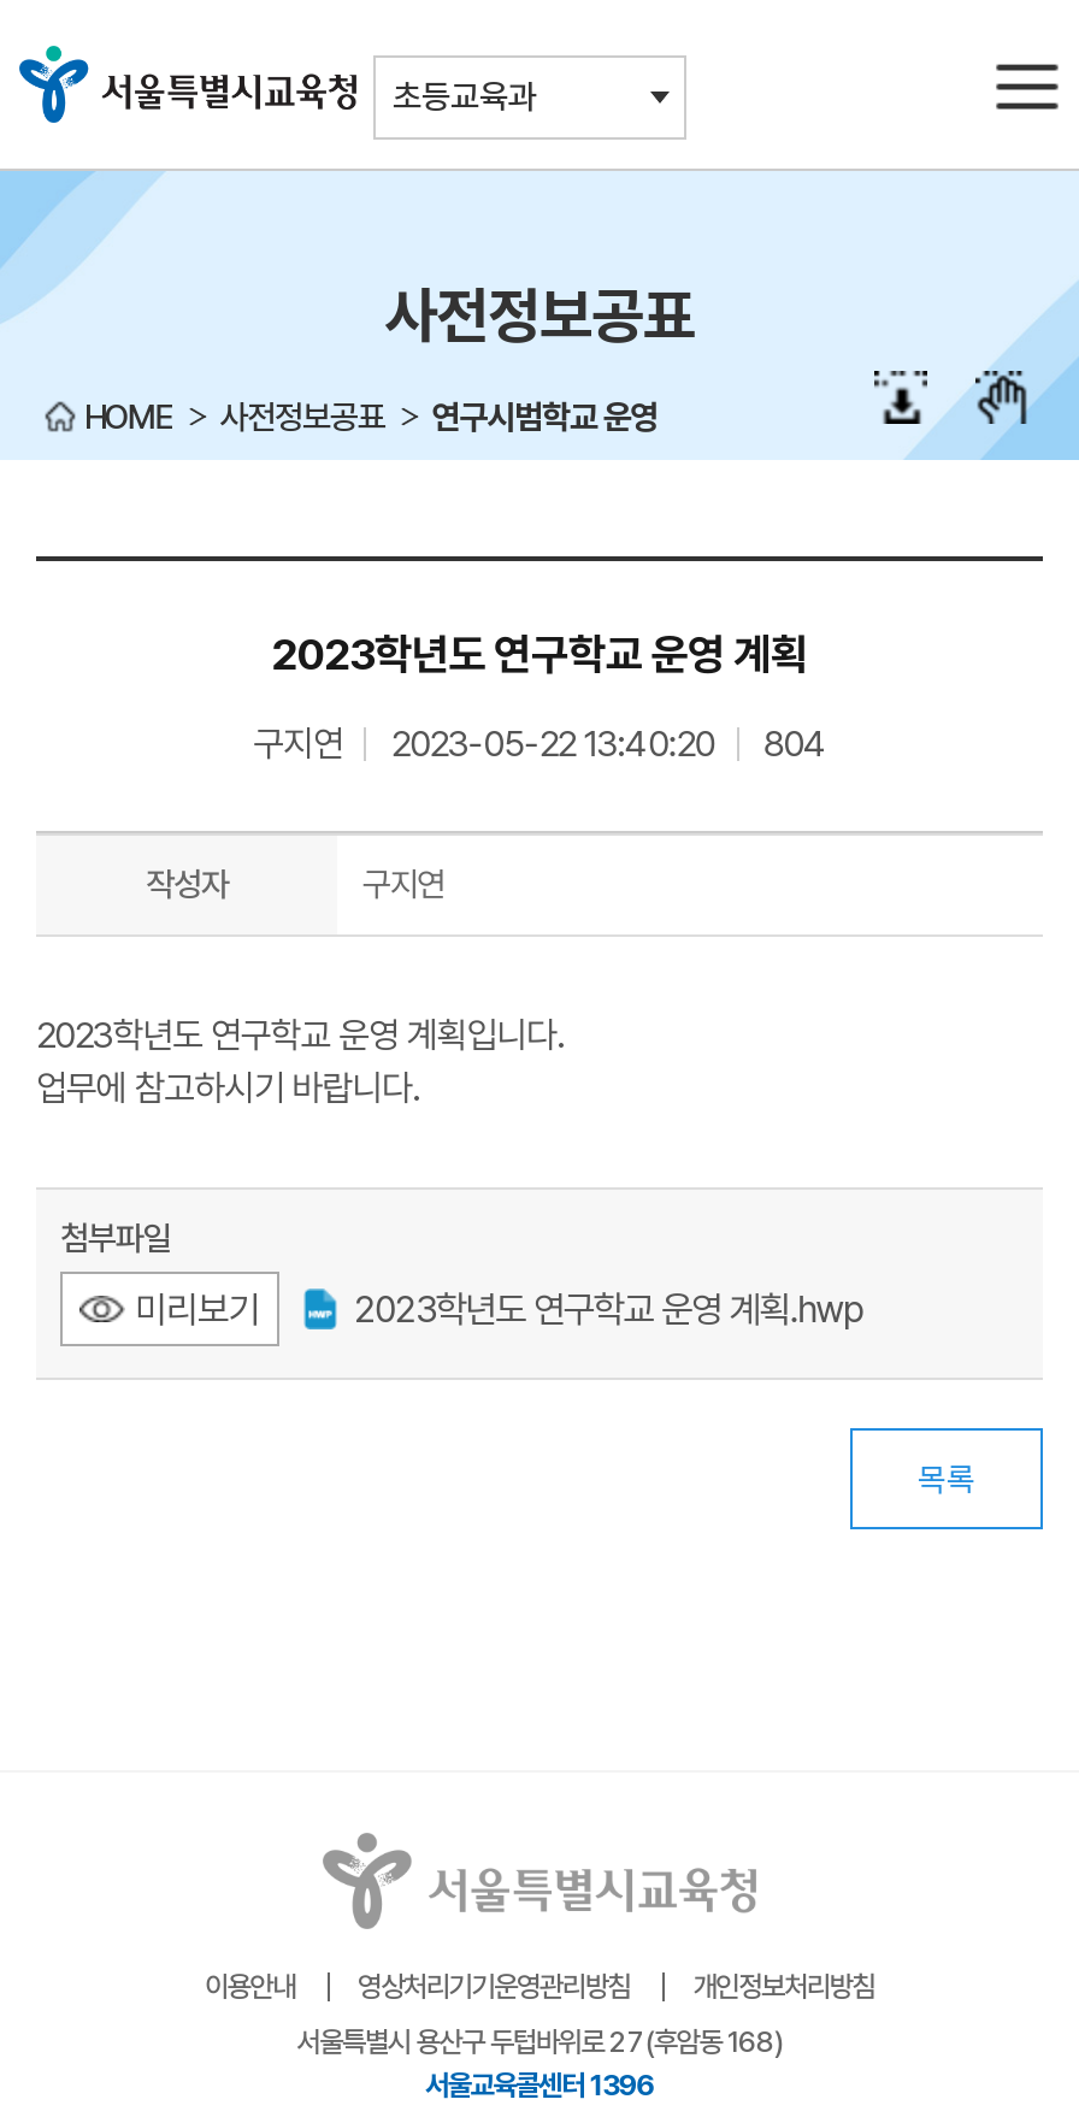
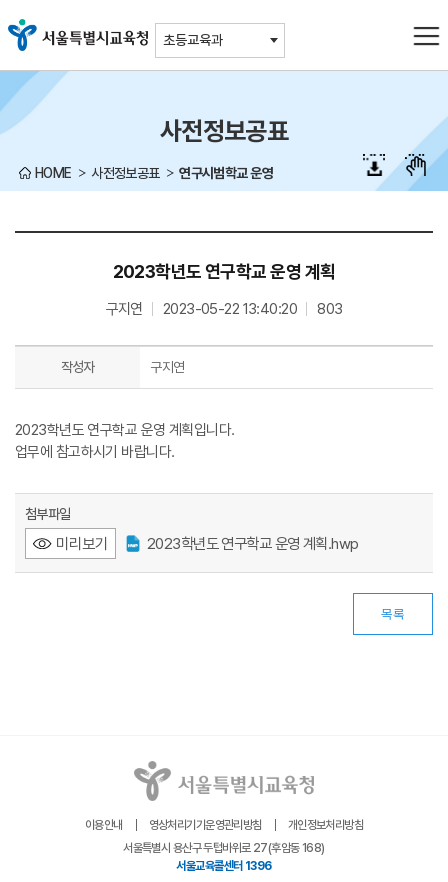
[253,723,826,766] 구지연 2023-05-22 13:40:20 804 -> [106,300,342,318] 구지연 2023-05-22 13:40:20 803

